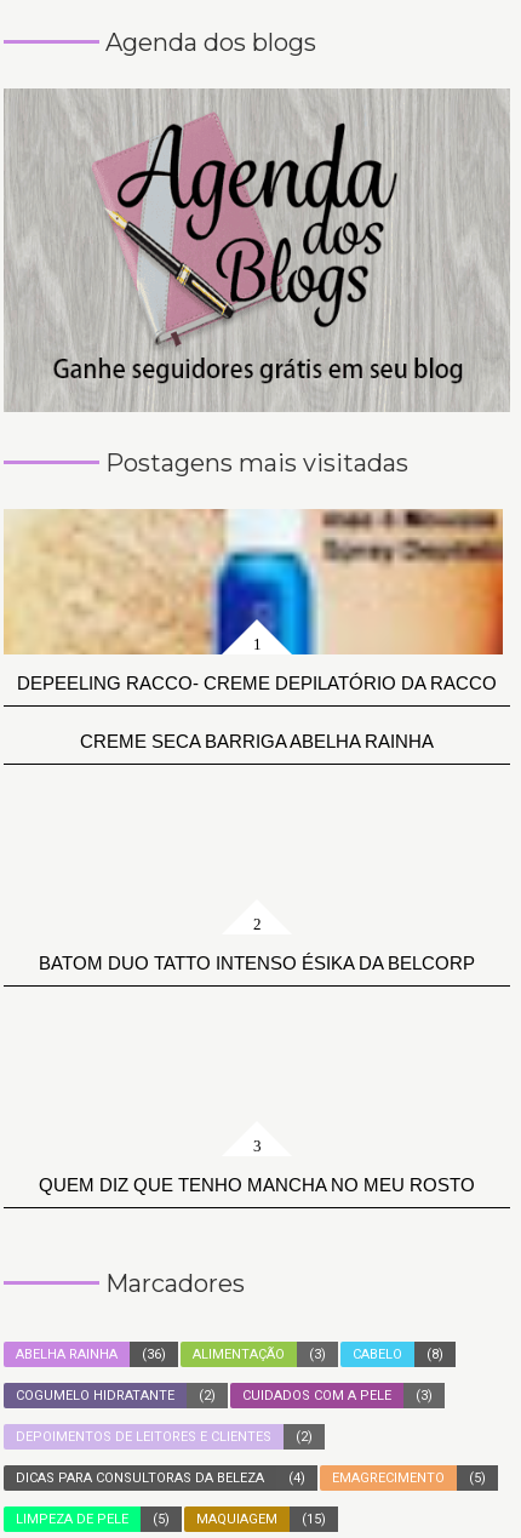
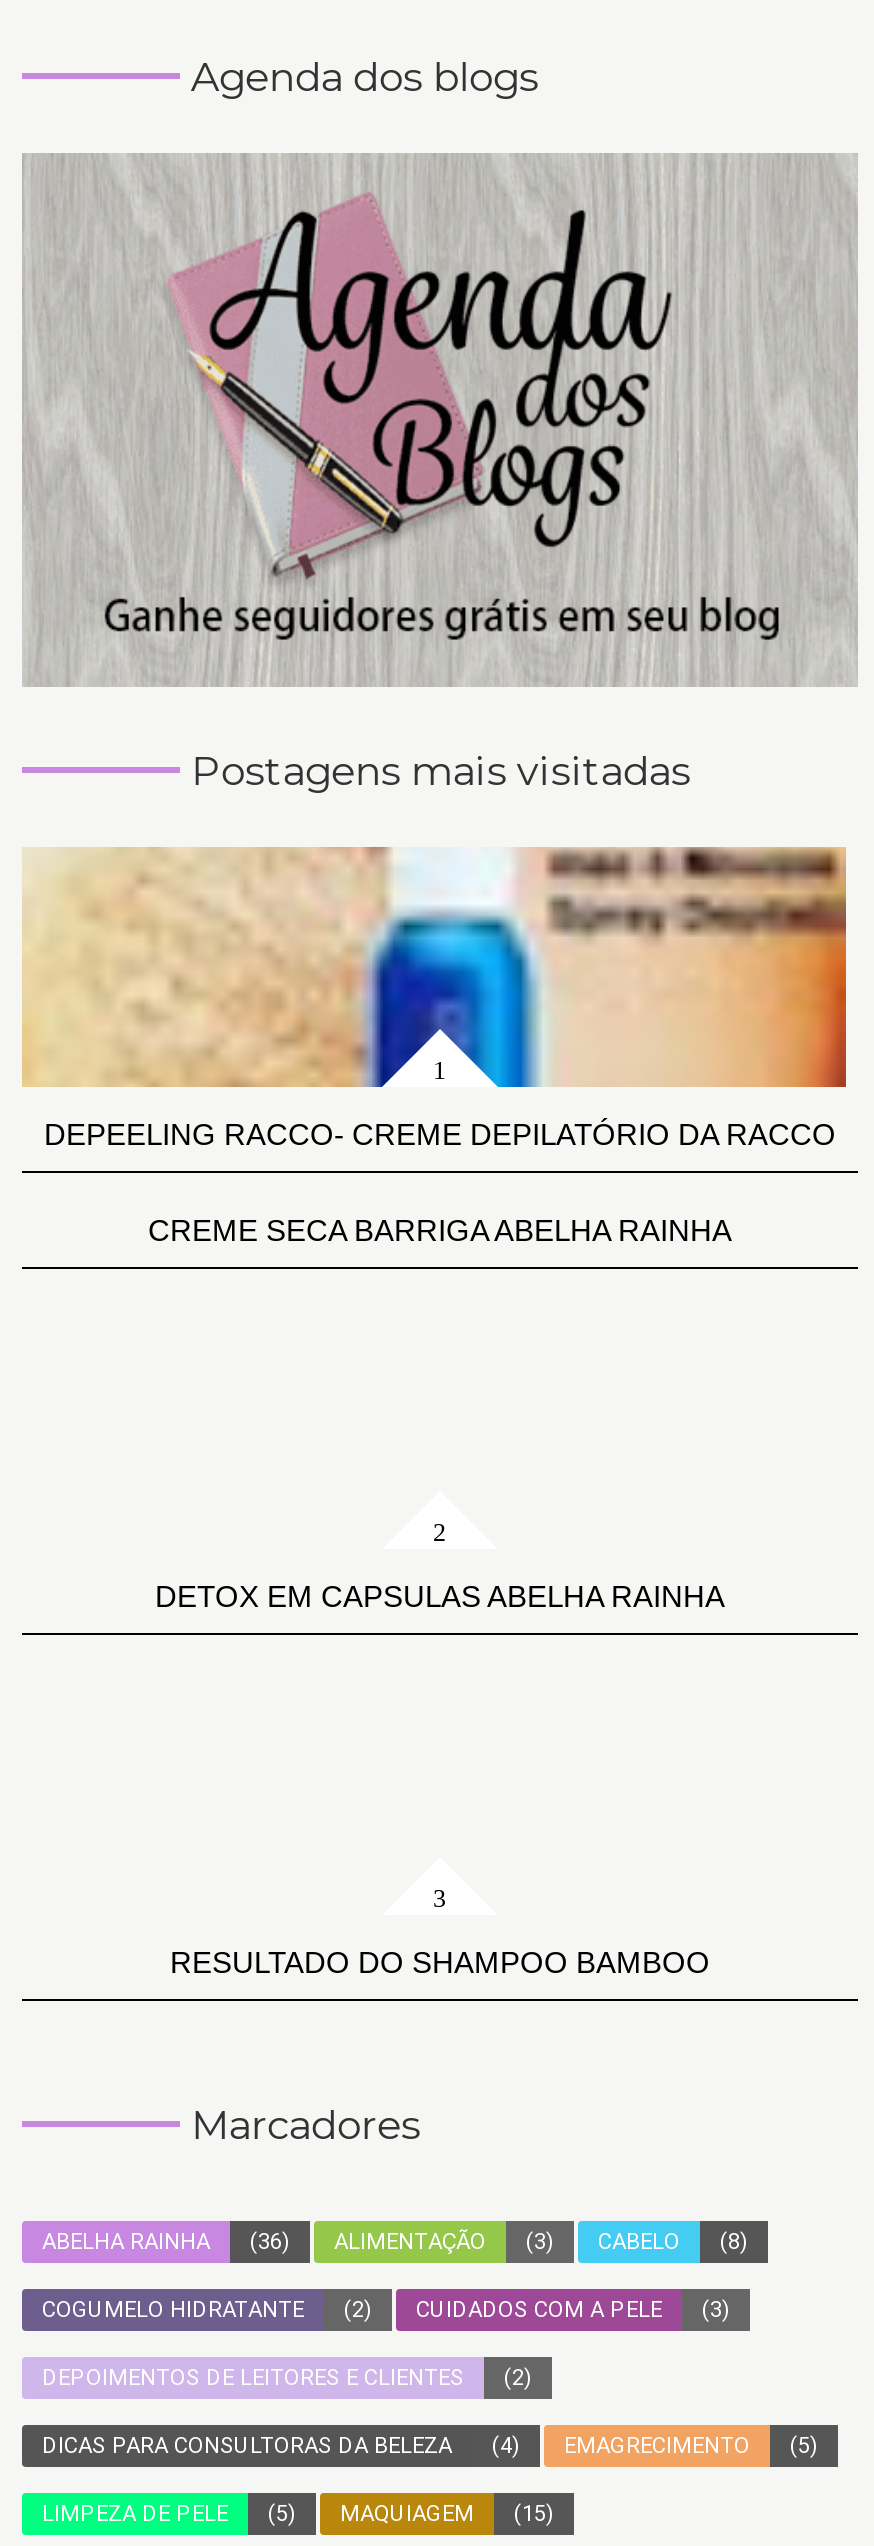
[39,952,475,973] BATOM DUO TATTO INTENSO ÉSIKA DA BELCORP -> [155,1578,725,1612] DETOX EM CAPSULAS ABELHA RAINHA
[39,1174,475,1195] QUEM DIZ QUE TENHO MANCHA NO MEU ROSTO -> [170,1944,710,1978] RESULTADO DO SHAMPOO BAMBOO

